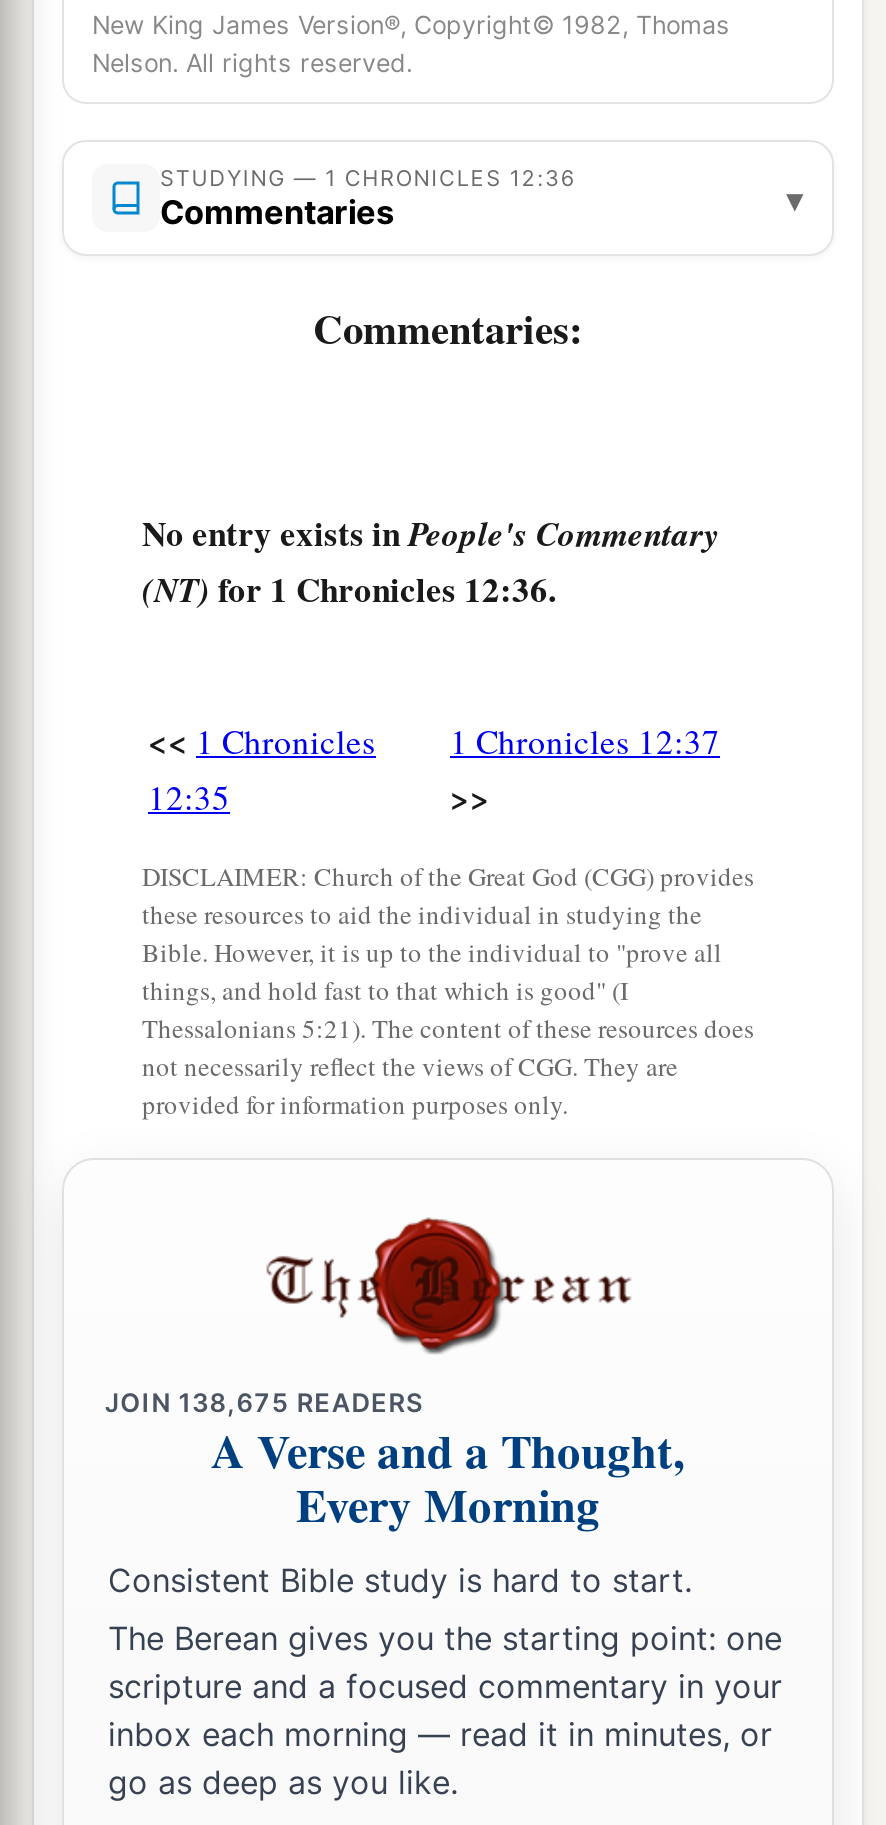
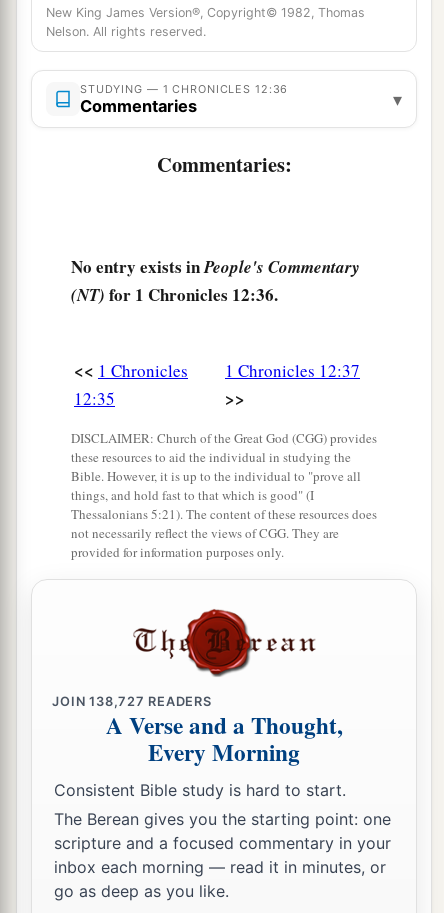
[105,1388,424,1418] JOIN 138,675 READERS -> [52,694,212,709] JOIN 138,727 READERS

